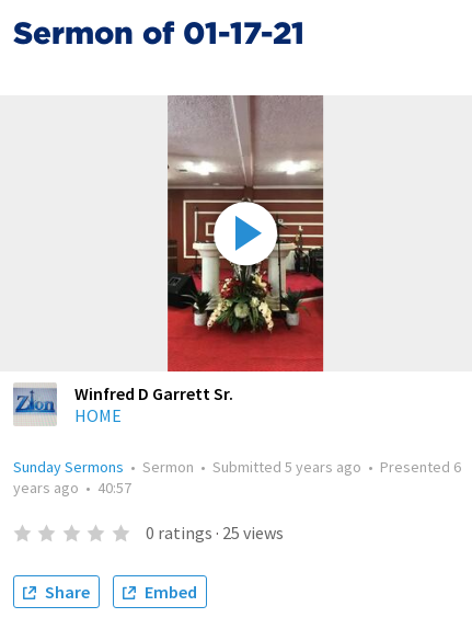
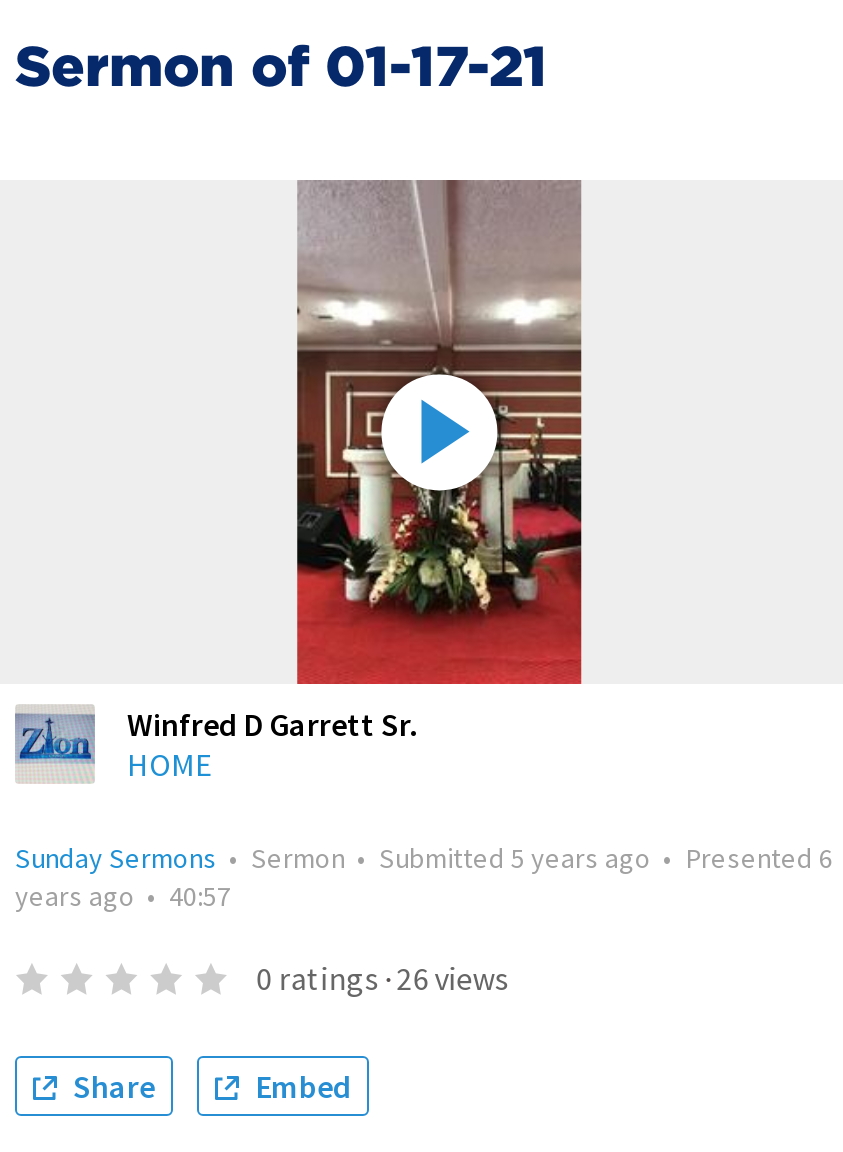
[145,522,283,544] 0 ratings · 25 views -> [256,958,508,998] 0 ratings · 26 views

